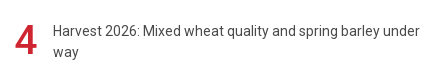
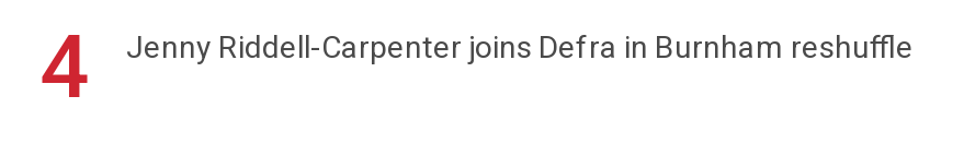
[53,23,420,60] Harvest 2026: Mixed wheat quality and spring barley under | way -> [126,30,914,65] Jenny Riddell-Carpenter joins Defra in Burnham reshuffle

